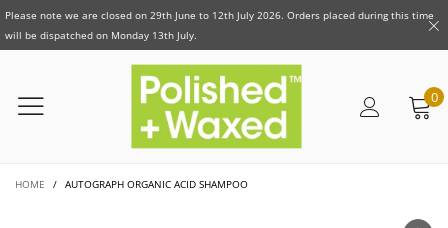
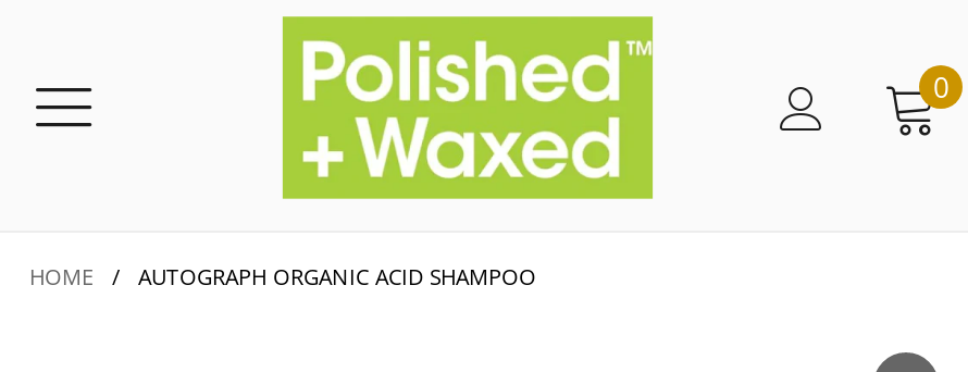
[5,8,434,42] Please note we are closed on 29th June to 12th July 2026. Orders placed during this time | will be dispatched on Monday 13th July. -> none

